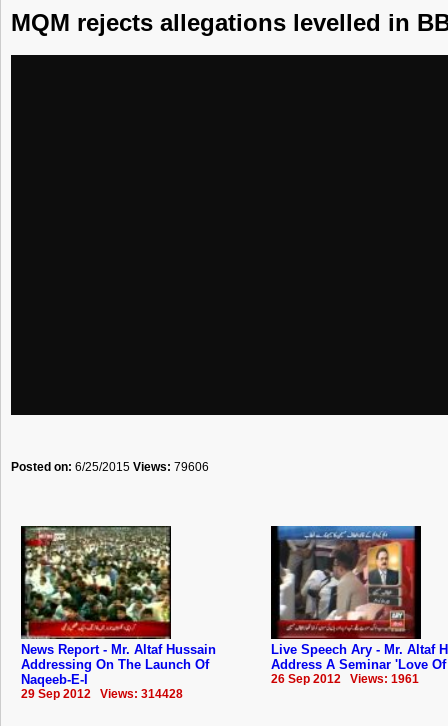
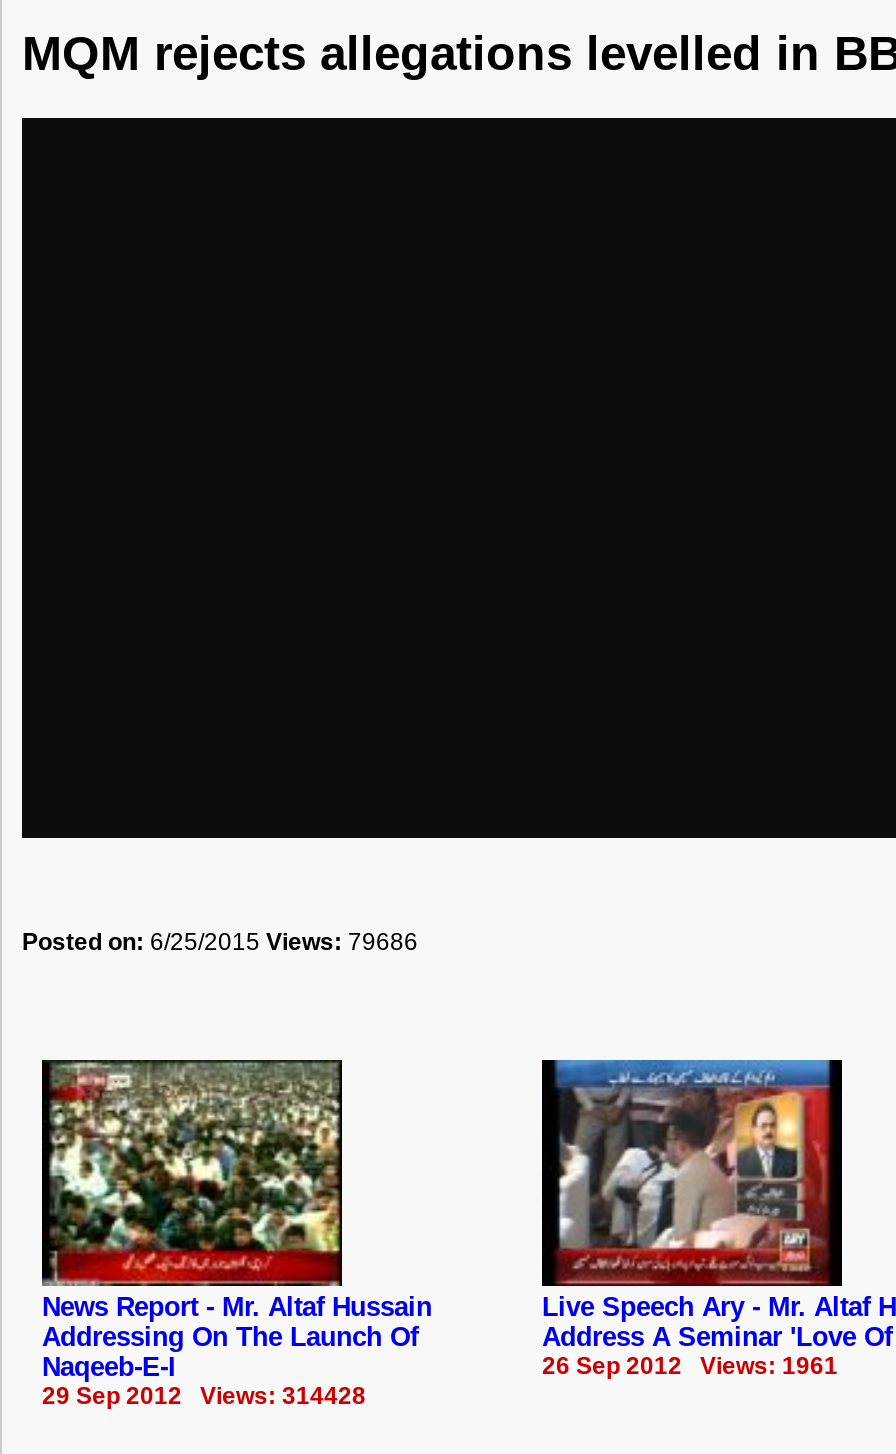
[11,460,209,474] Posted on: 6/25/2015 Views: 79606 -> [22,928,418,956] Posted on: 6/25/2015 Views: 79686

